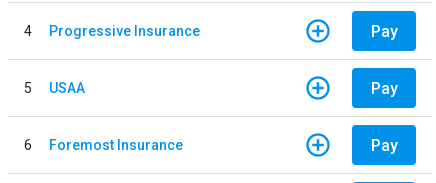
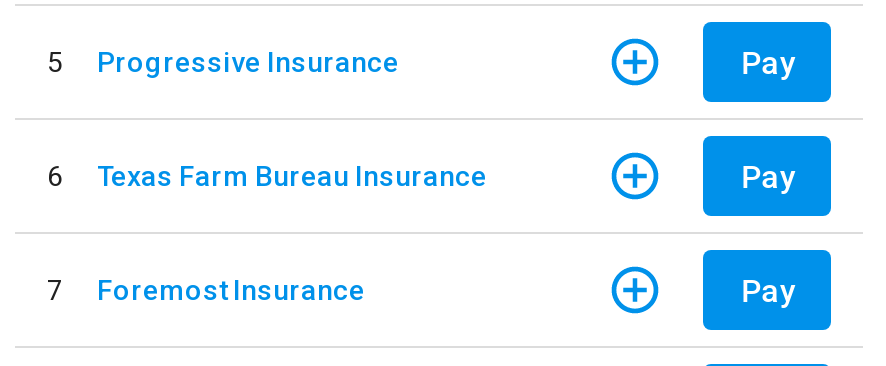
[24,22,200,38] 4 Progressive Insurance -> [47,45,399,77] 5 Progressive Insurance
[24,79,85,95] 5 | USAA -> [47,159,487,191] 6 | Texas Farm Bureau Insurance
[24,136,183,152] 6 Foremost Insurance -> [47,273,365,305] 7 Foremost Insurance

